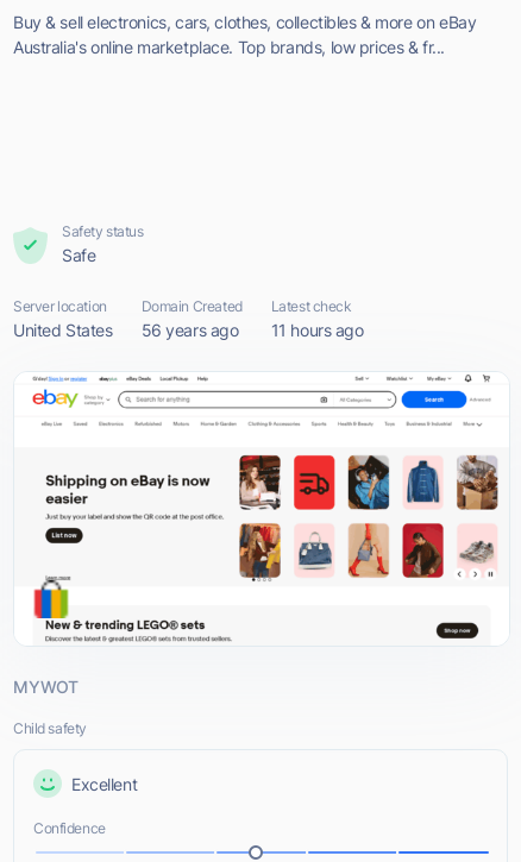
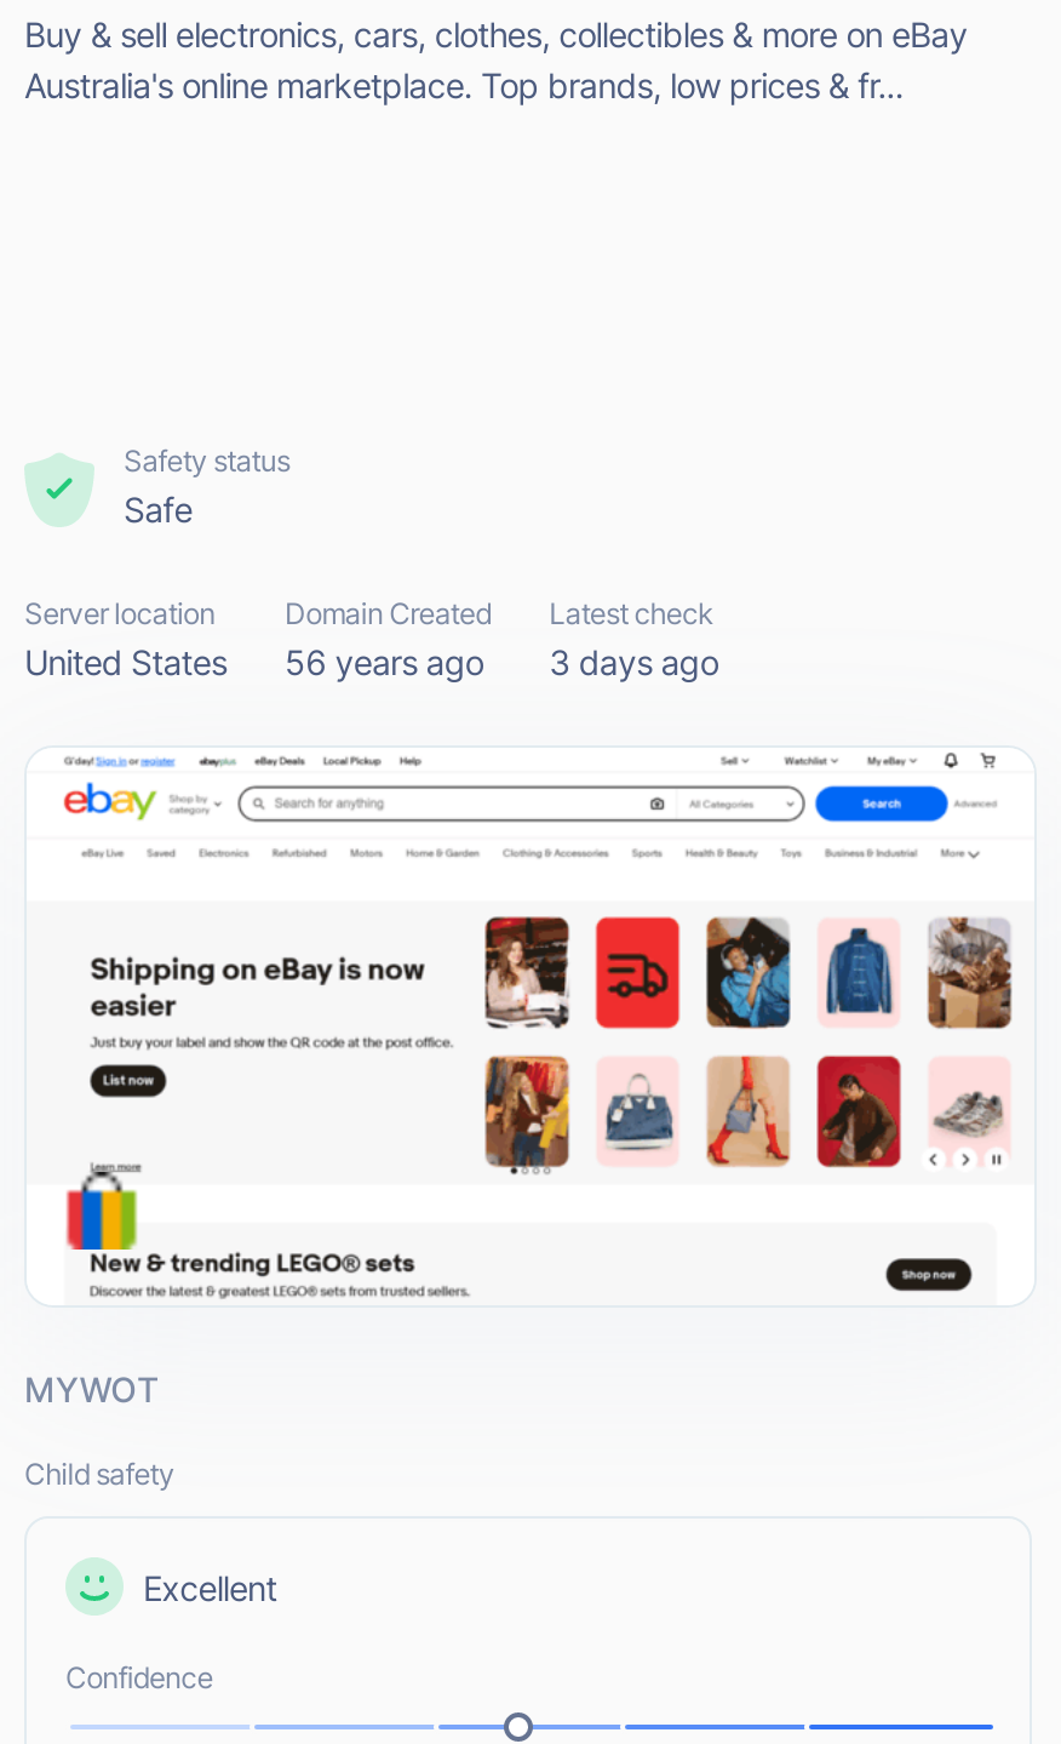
[13,320,364,340] United States 56 years ago 11 hours ago -> [24,641,718,682] United States 56 years ago 3 days ago

